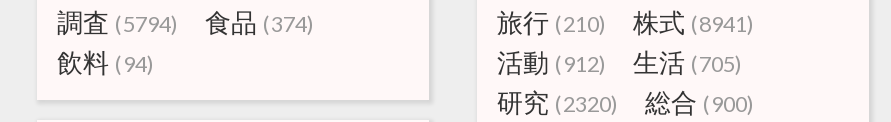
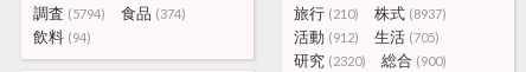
[497,6,755,38] 旅行 (210) 株式 (8941) -> [294,4,447,22] 旅行 (210) 株式 (8937)

